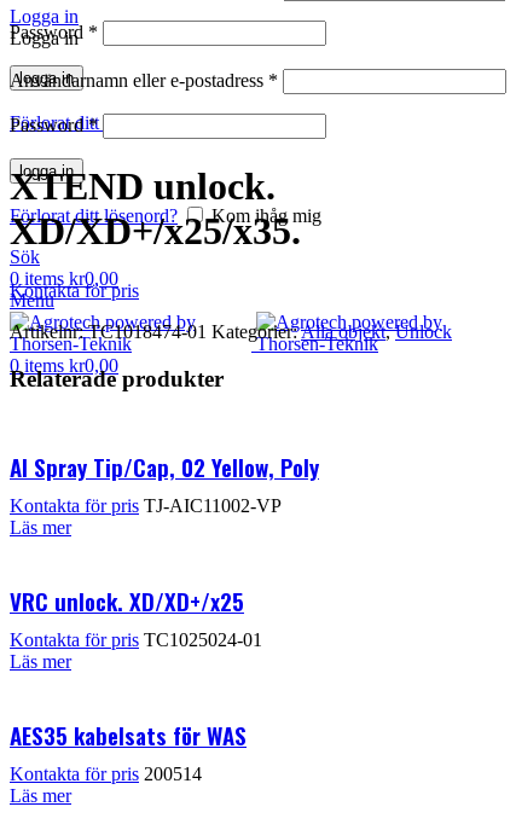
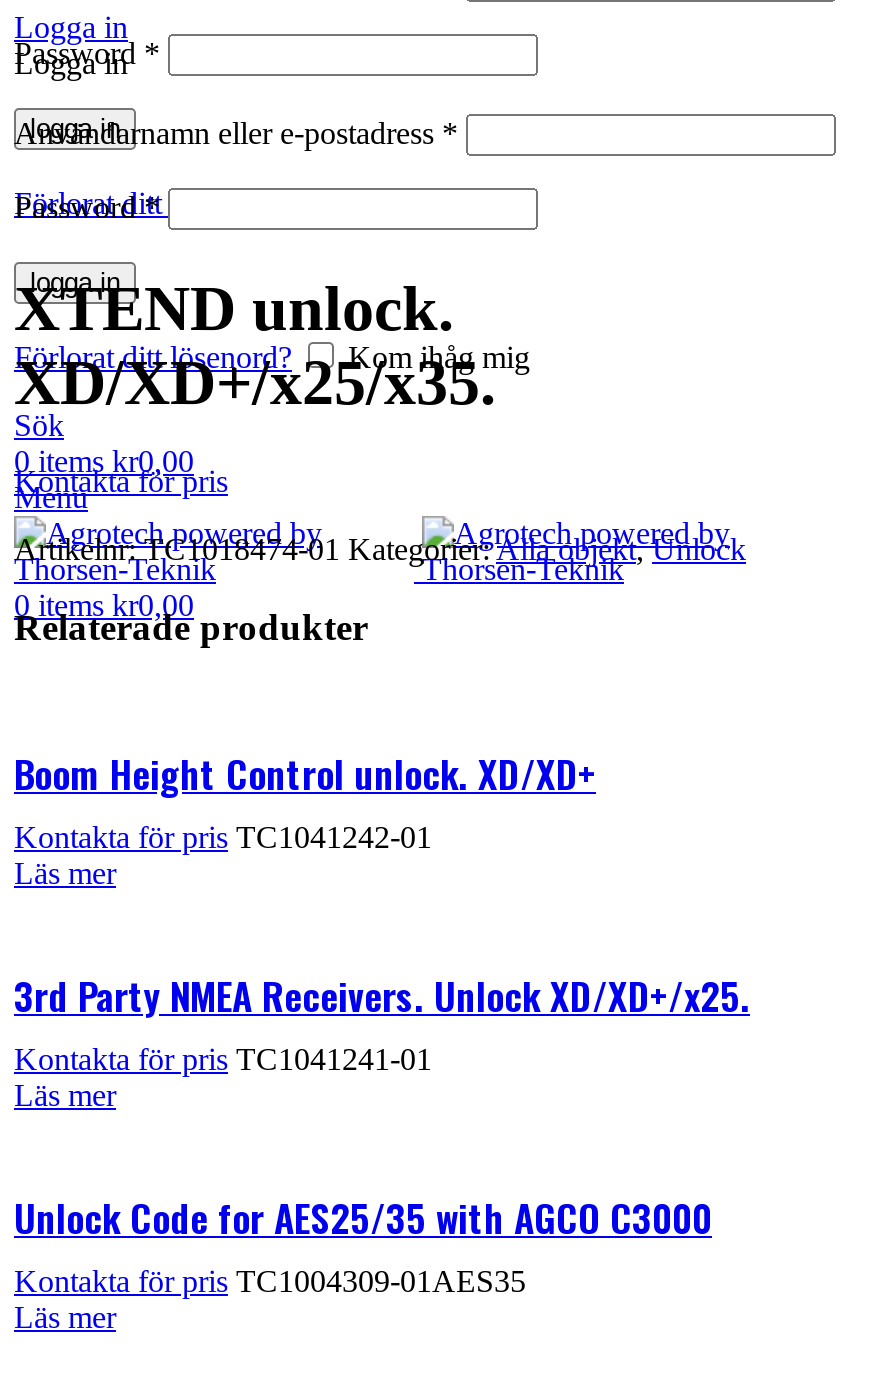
[10,449,319,515] AI Spray Tip/Cap, 02 Yellow, Poly | Kontakta för pris TJ-AIC11002-VP -> [14,743,596,853] Boom Height Control unlock. XD/XD+ | Kontakta för pris TC1041242-01
[10,583,262,650] VRC unlock. XD/XD+/x25 | Kontakta för pris TC1025024-01 -> [14,965,750,1075] 3rd Party NMEA Receivers. Unlock XD/XD+/x25. | Kontakta för pris TC1041241-01
[10,717,247,784] AES35 kabelsats för WAS | Kontakta för pris 200514 -> [14,1187,712,1297] Unlock Code for AES25/35 with AGCO C3000 | Kontakta för pris TC1004309-01AES35

